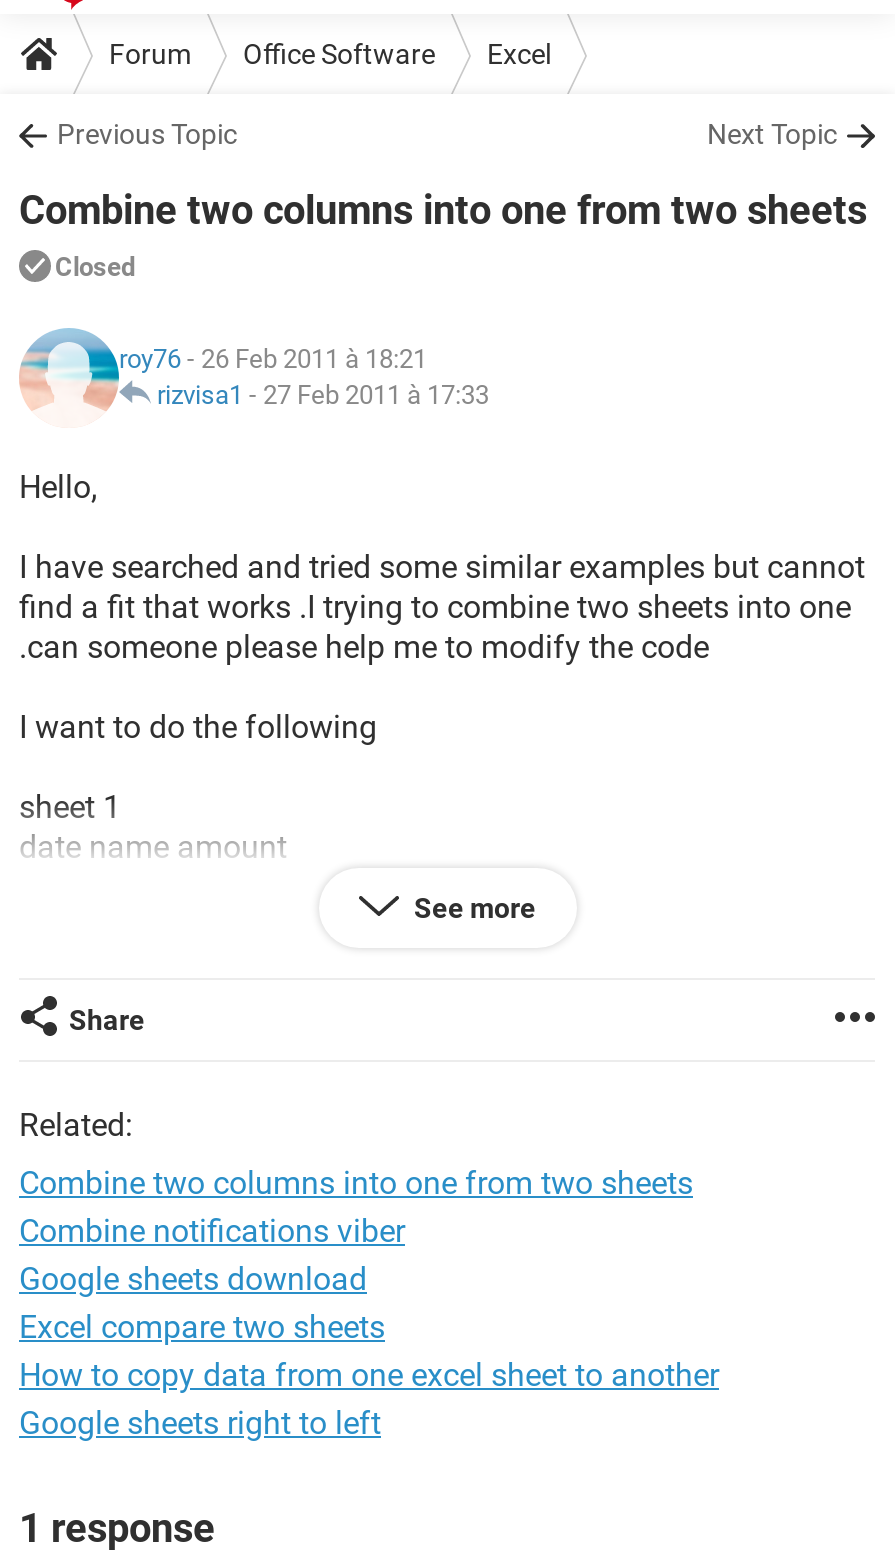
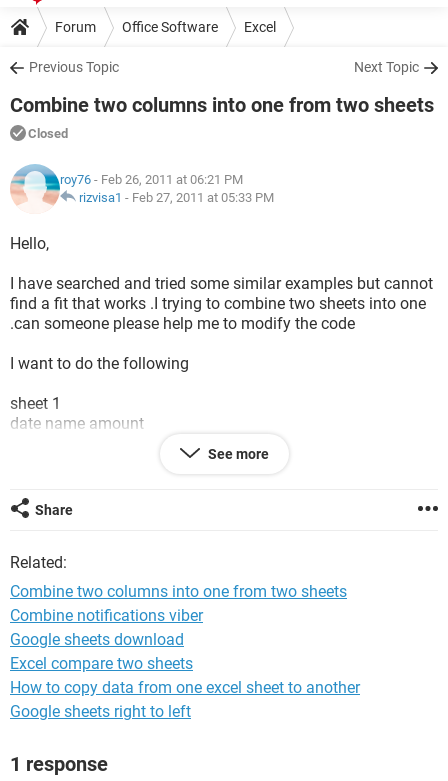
[119,344,489,410] roy76 - 26 Feb 2011 à 18:21 | rizvisa1 - 27 Feb 2011 à 17:33 -> [60,172,274,205] roy76 - Feb 26, 2011 at 06:21 PM | rizvisa1 - Feb 27, 2011 at 05:33 PM

